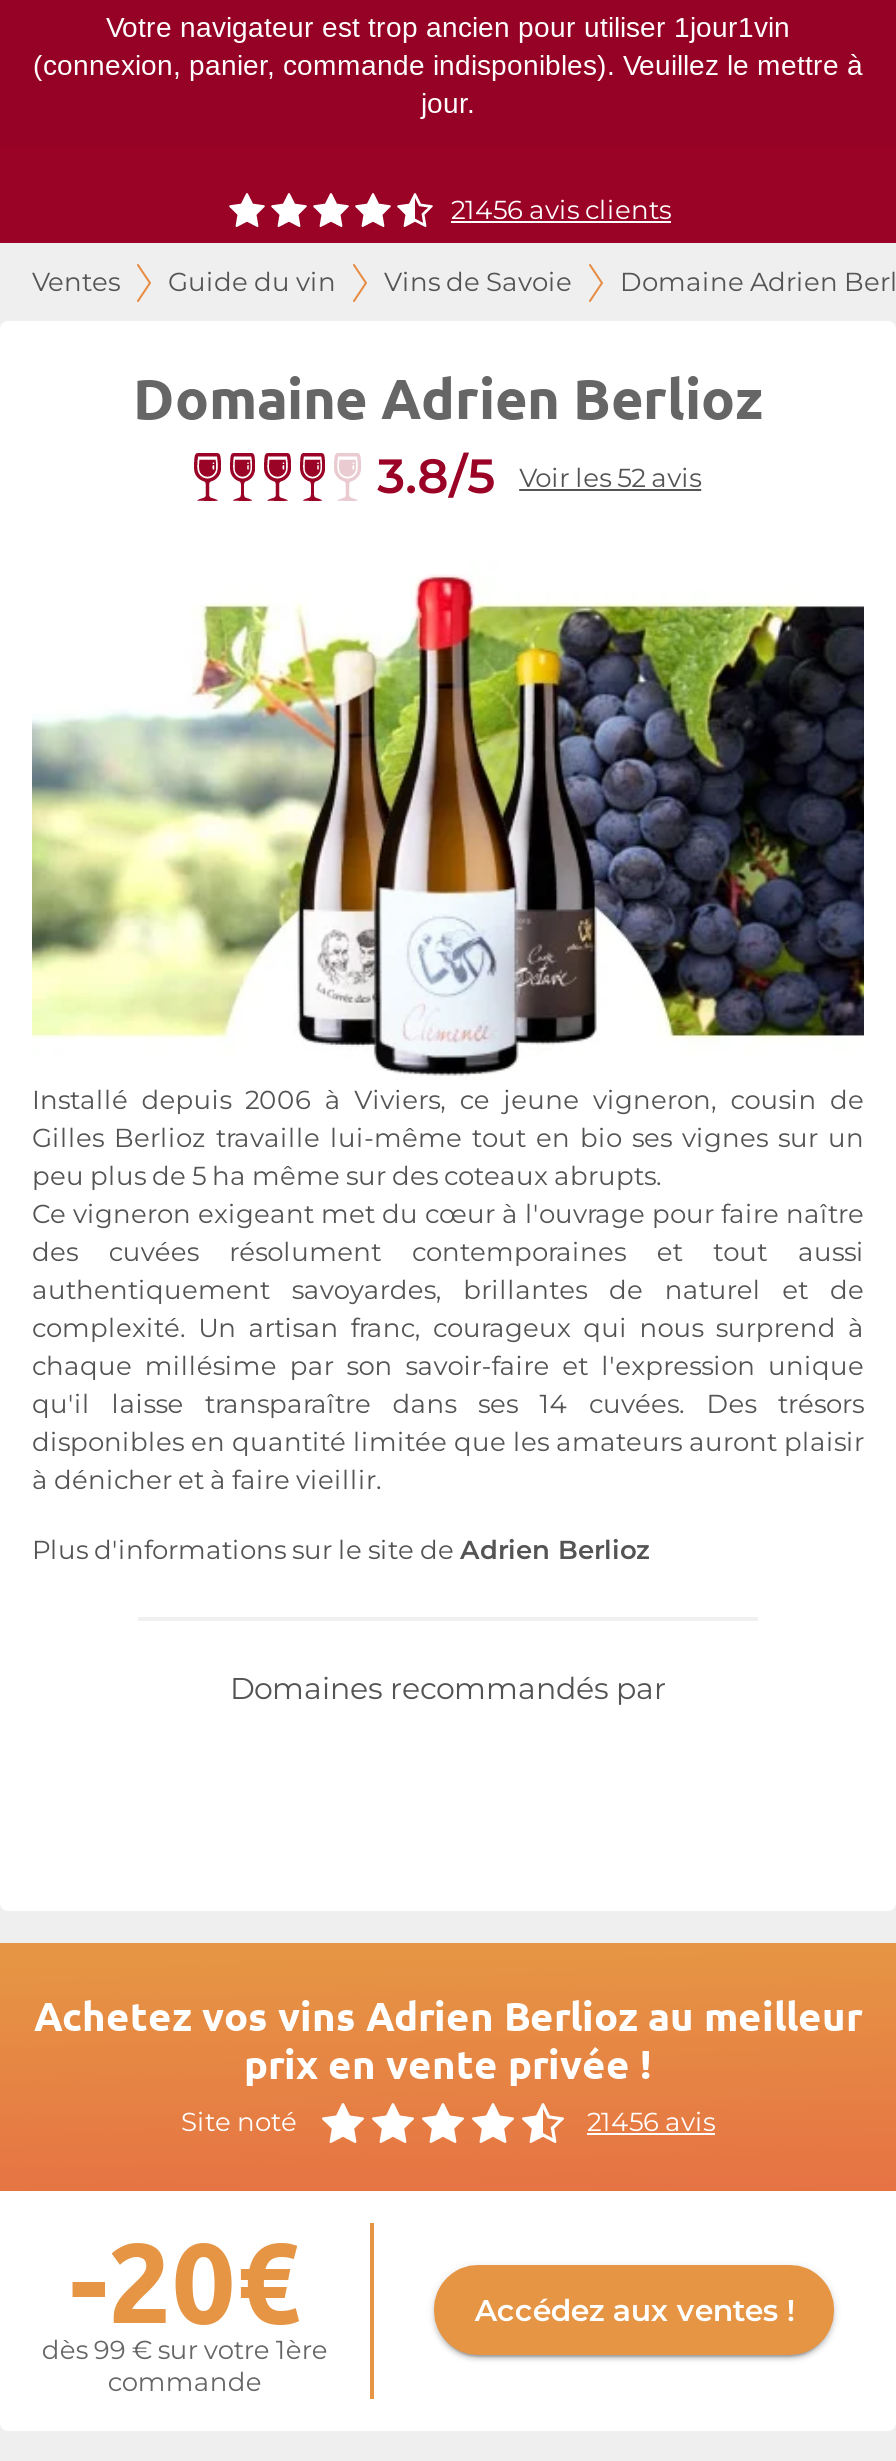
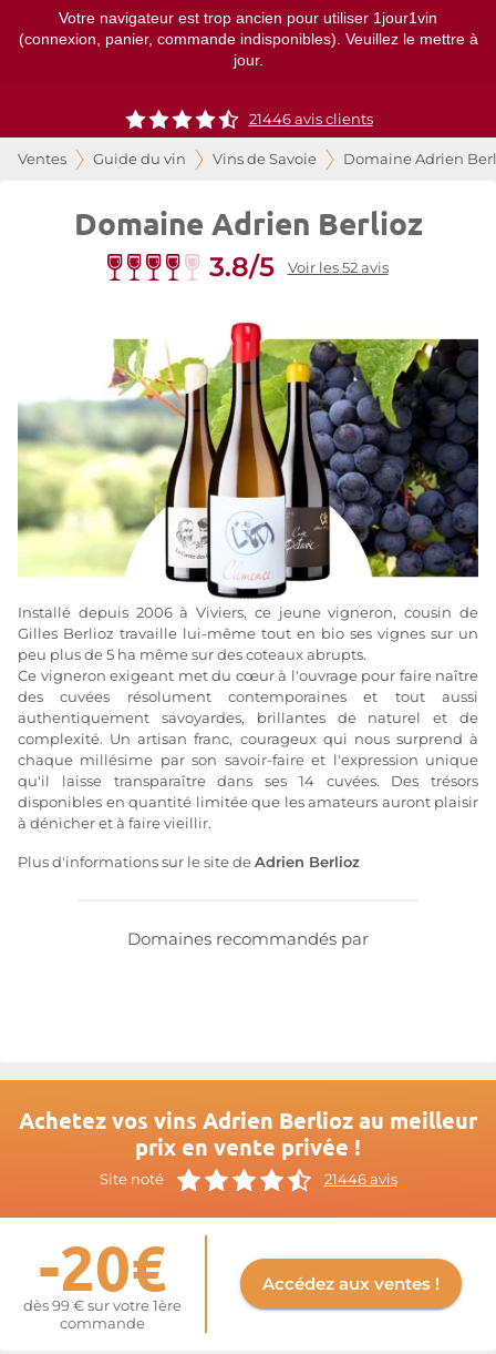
[451,195,671,225] 21456 avis clients -> [249,111,373,128] 21446 avis clients
[587,2107,715,2137] 21456 avis -> [324,1171,397,1188] 21446 avis

